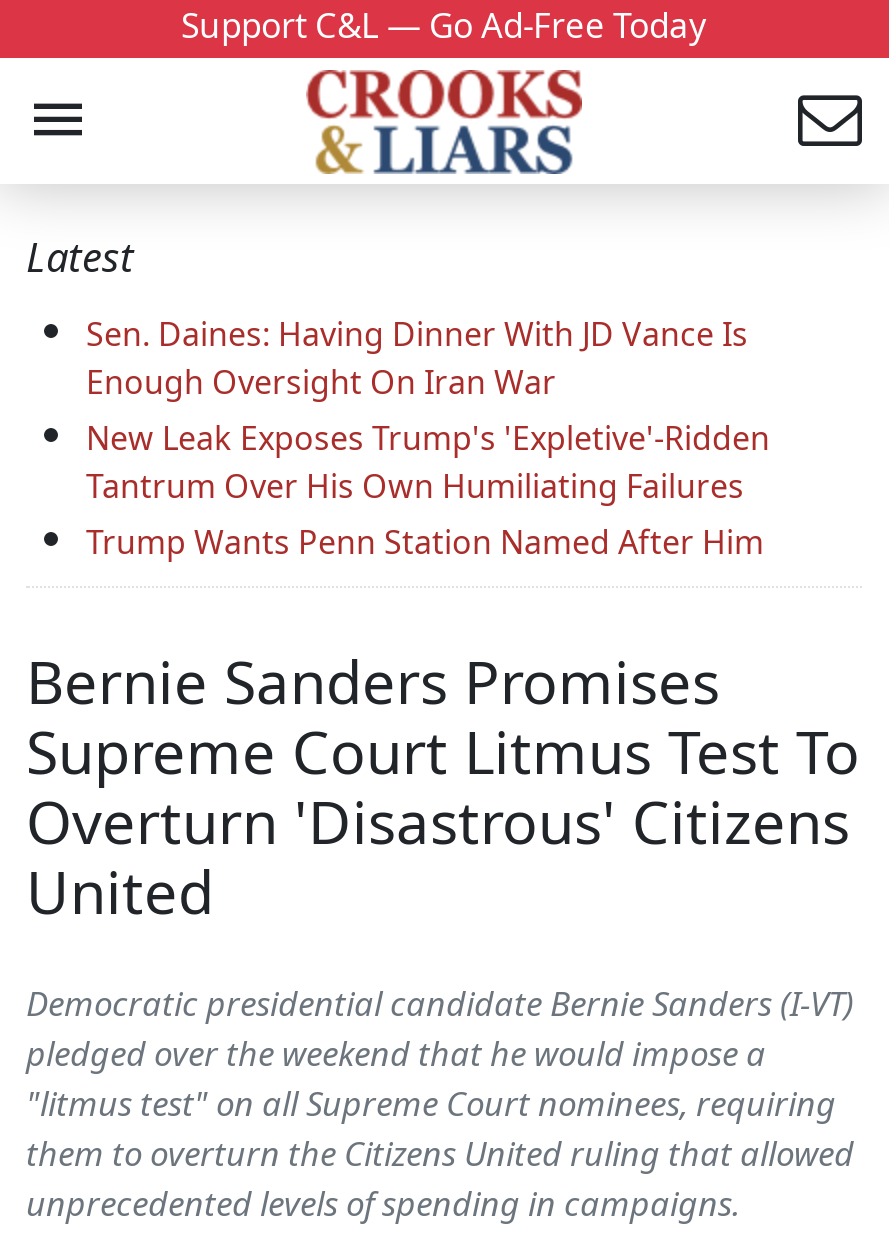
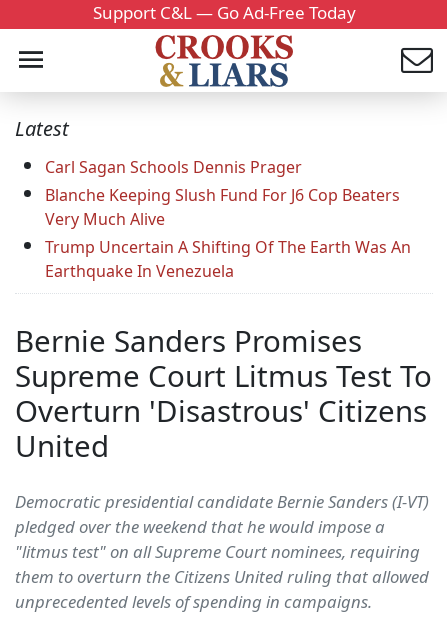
[86,313,770,565] Sen. Daines: Having Dinner With JD Vance Is | Enough Oversight On Iran War | New Leak Exposes Trump's 'Expletive'-Ridden | Tantrum Over His Own Humiliating Failures | Trump Wants Penn Station Named After Him -> [45,156,411,282] Carl Sagan Schools Dennis Prager | Blanche Keeping Slush Fund For J6 Cop Beaters | Very Much Alive | Trump Uncertain A Shifting Of The Earth Was An | Earthquake In Venezuela

